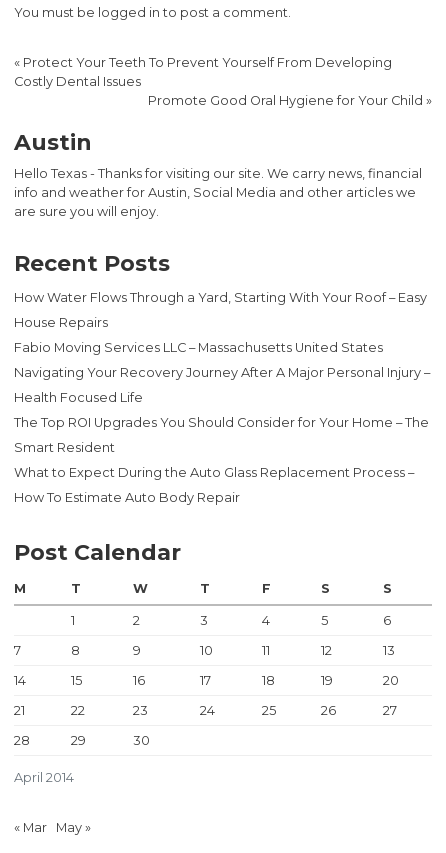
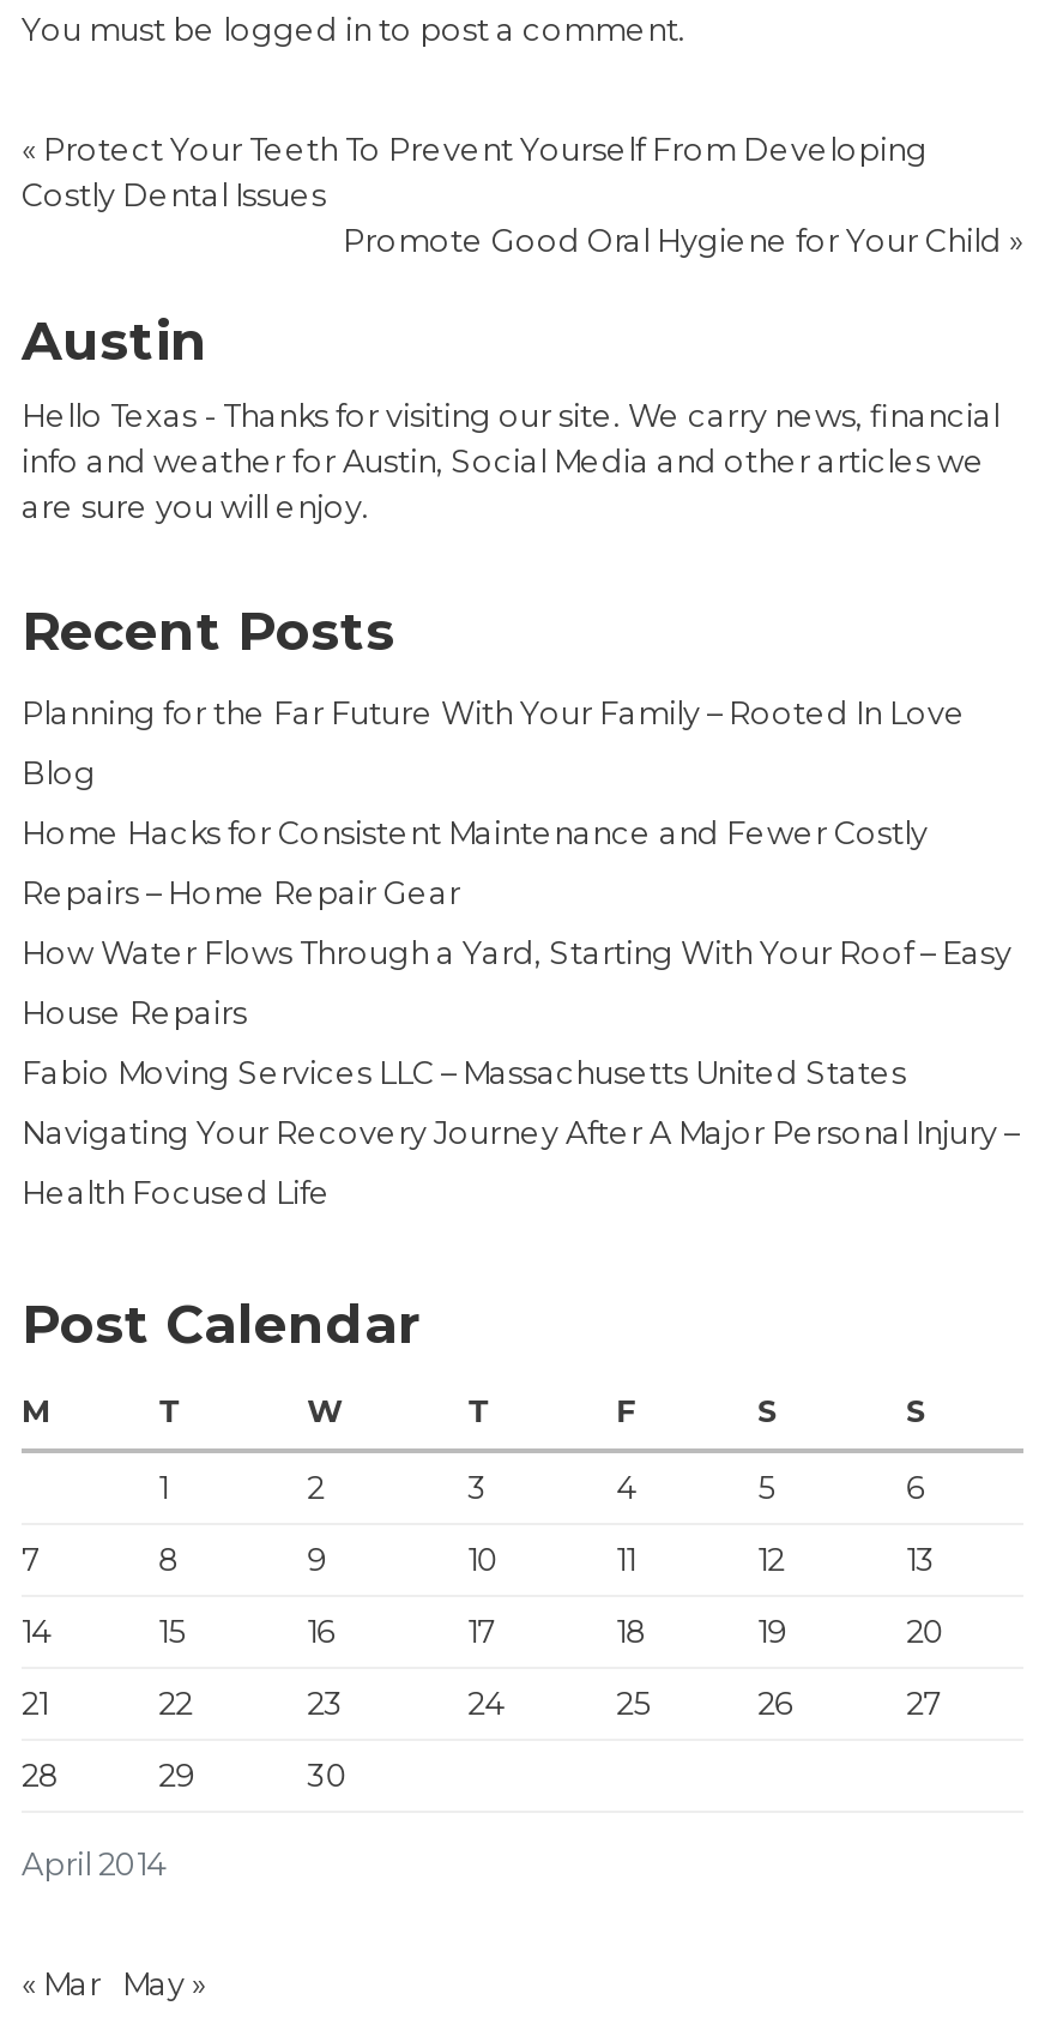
none -> [22,696,966,912] Planning for the Far Future With Your Family – Rooted In Love | Blog | Home Hacks for Consistent Maintenance and Fewer Costly | Repairs – Home Repair Gear
moved [14,290,430,405] -> [22,936,1019,1211]: How Water Flows Through a Yard, Starting With Your Roof – Easy | House Repairs | Fabio Moving Services LLC – Massachusetts United States | Navigating Your Recovery Journey After A Major Personal Injury – | Health Focused Life
[14,415,429,505] The Top ROI Upgrades You Should Consider for Your Home – The | Smart Resident | What to Expect During the Auto Glass Replacement Process – | How To Estimate Auto Body Repair -> none

